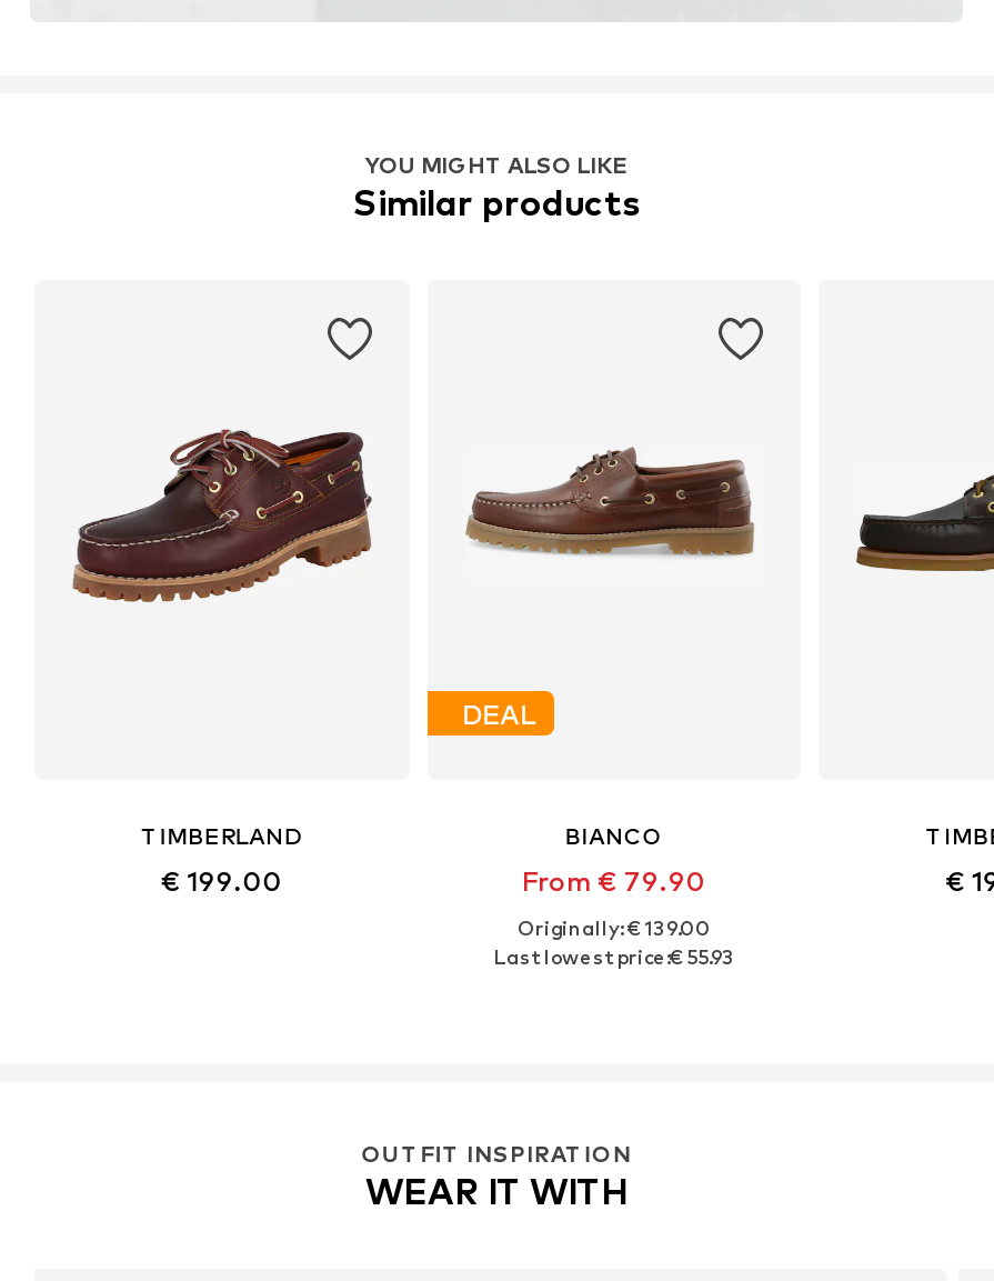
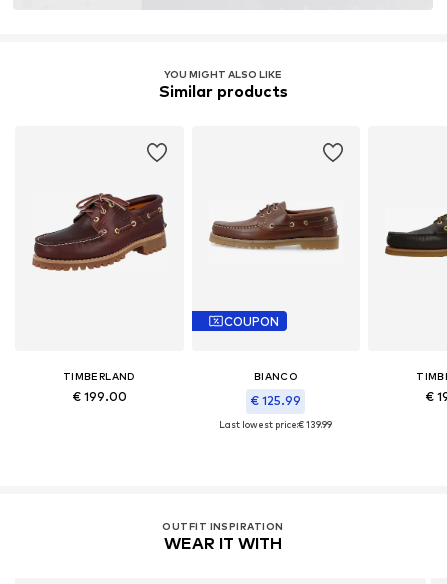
[462,697,536,730] DEAL -> [224,314,279,329] COUPON
[522,865,706,898] From € 79.90 -> [250,393,301,408] € 125.99
[493,916,735,969] Originally: € 139.00 | Last lowest price: € 55.93 -> [219,419,332,430] Last lowest price:€ 139.99

